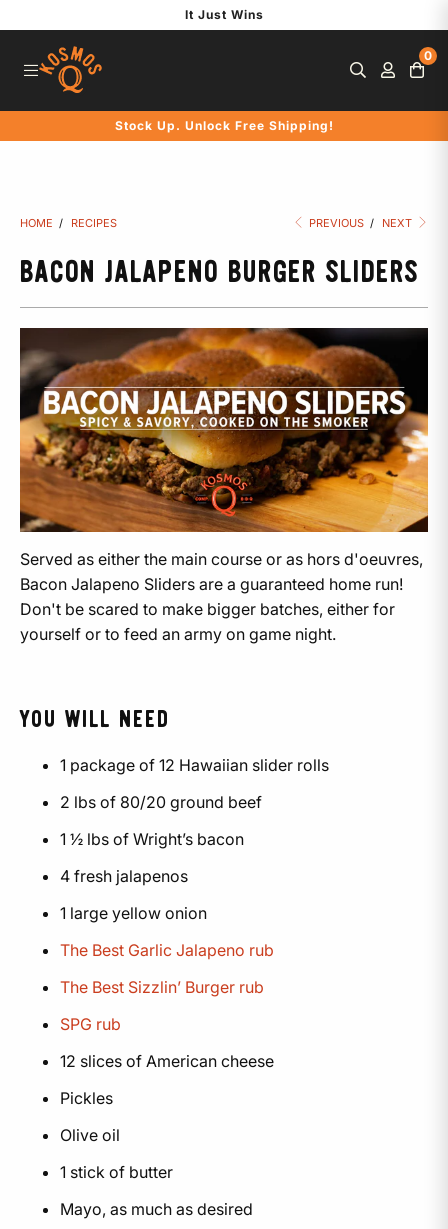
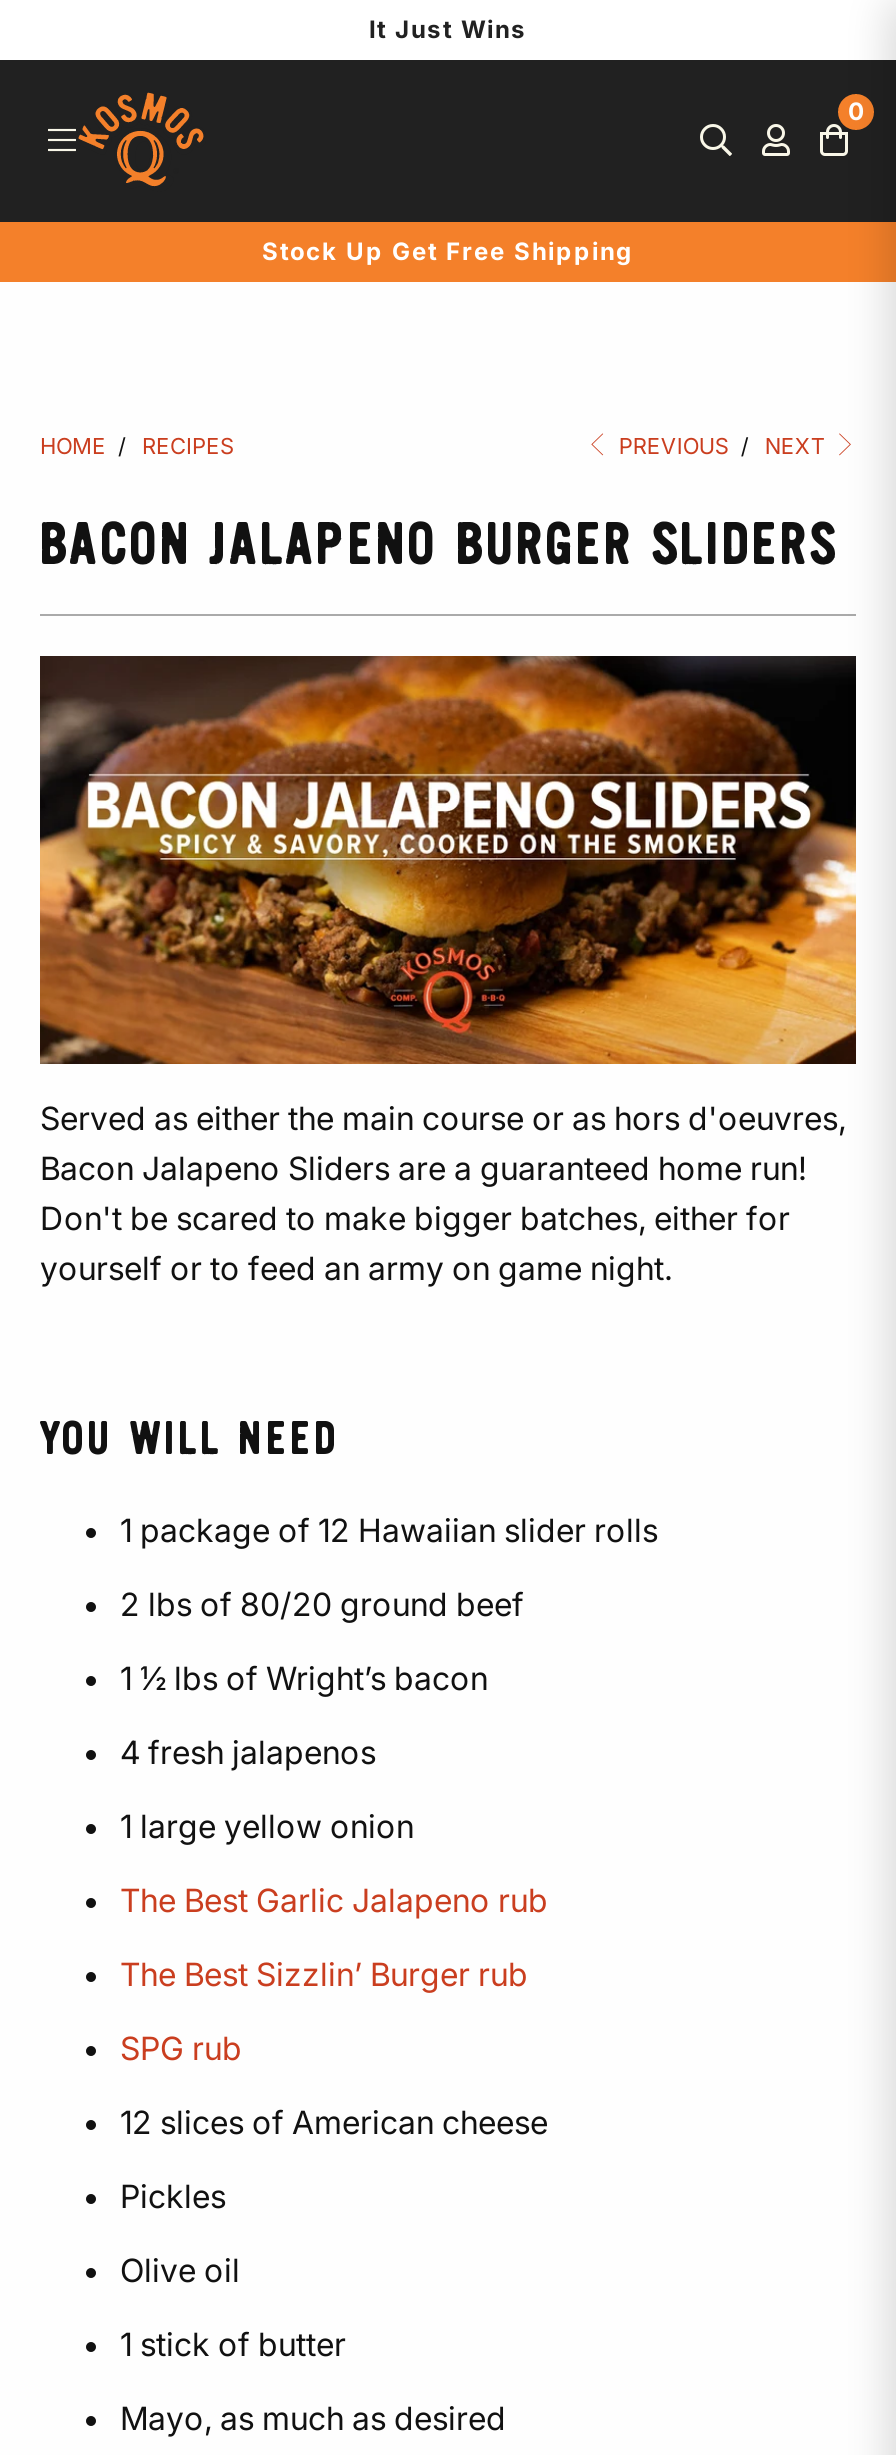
[114,118,333,133] Stock Up. Unlock Free Shipping! -> [262,236,634,266] Stock Up Get Free Shipping

